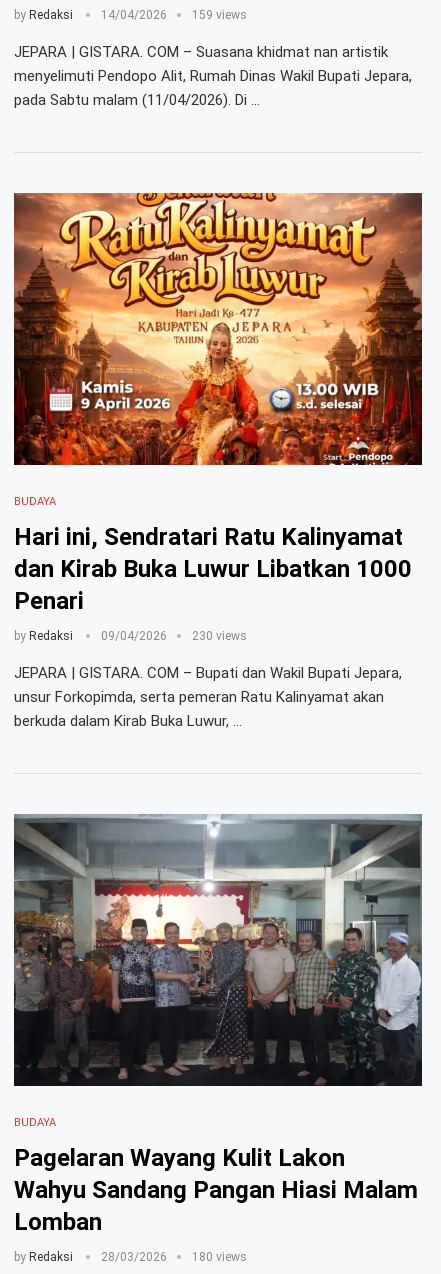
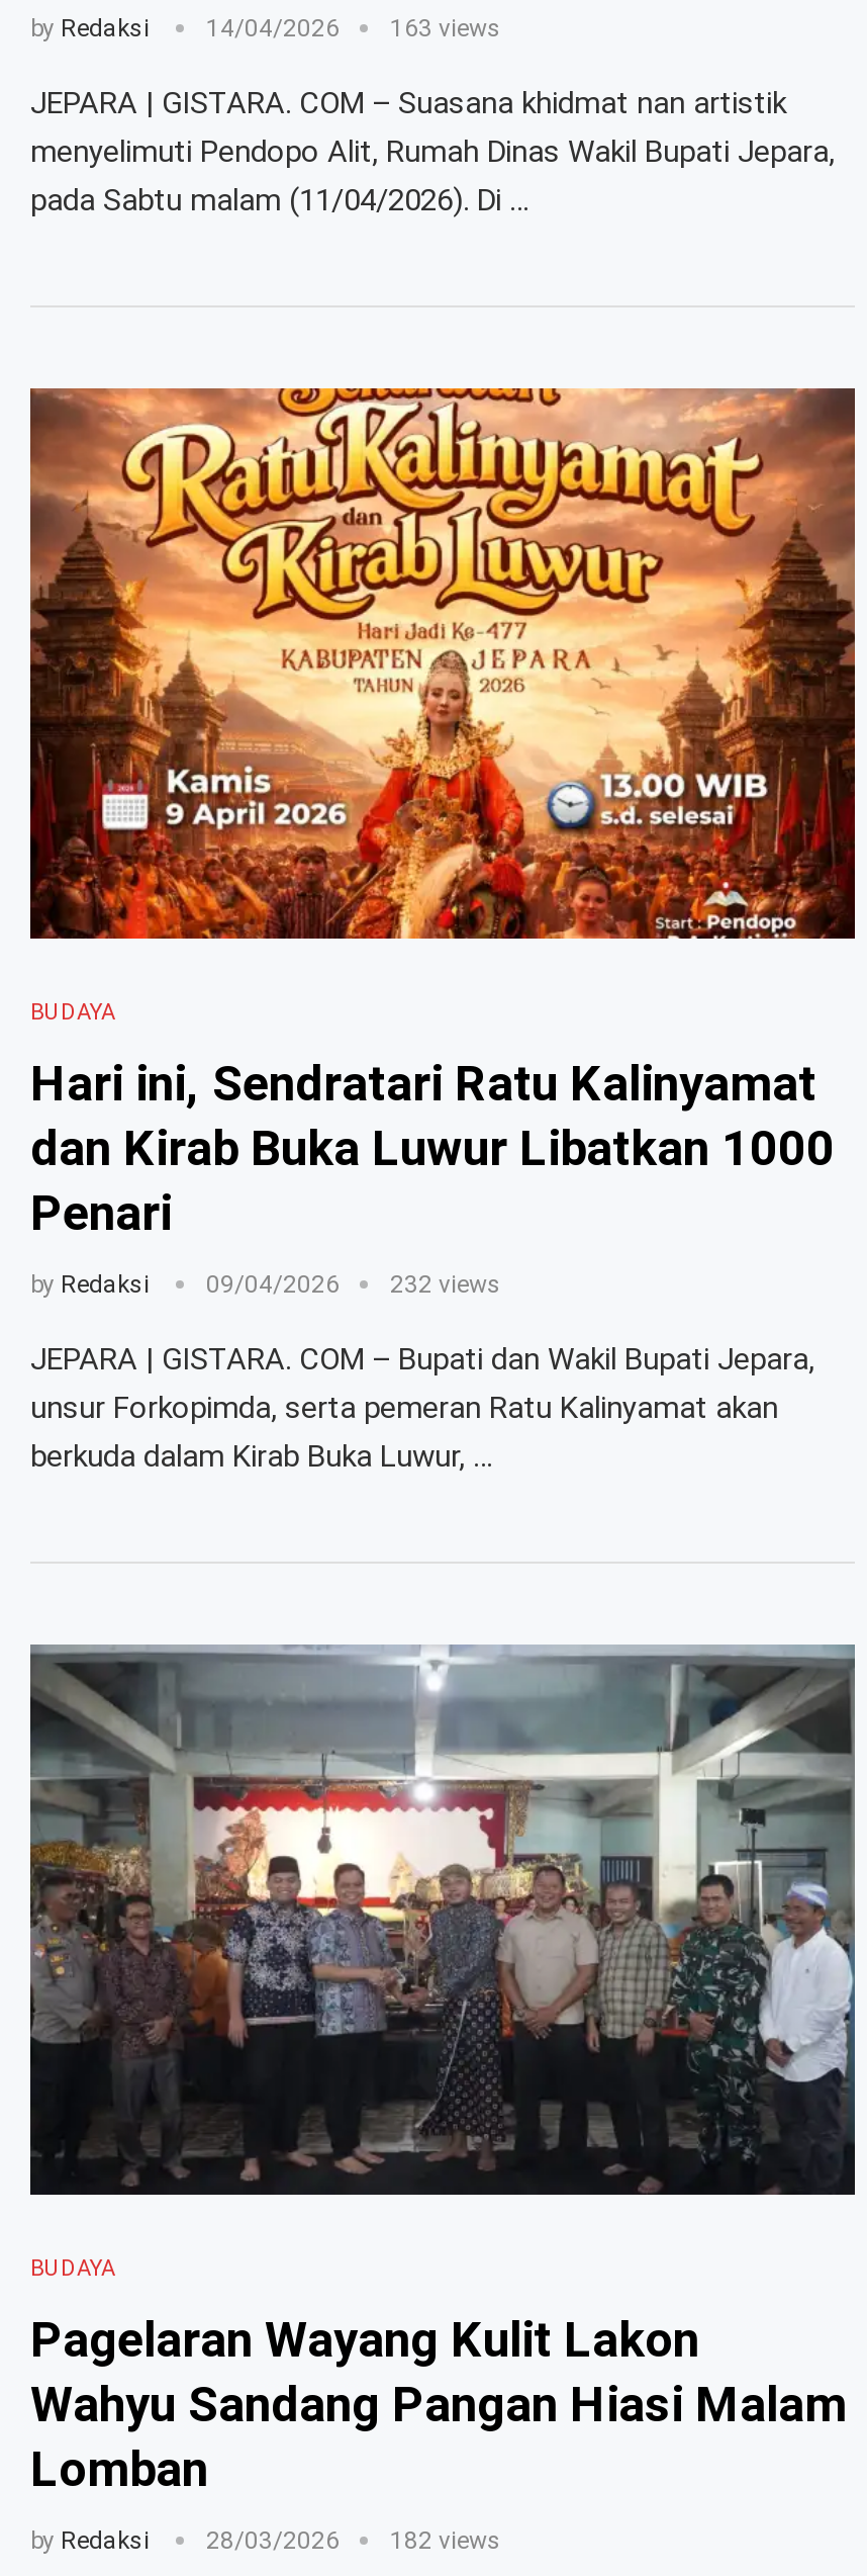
[14,8,247,22] by Redaksi 14/04/2026 159 views -> [30,14,501,43] by Redaksi 14/04/2026 163 views
[14,629,247,643] by Redaksi 09/04/2026 230 views -> [30,1271,501,1299] by Redaksi 09/04/2026 232 views
[14,1250,247,1264] by Redaksi 28/03/2026 180 views -> [30,2527,501,2555] by Redaksi 28/03/2026 182 views

